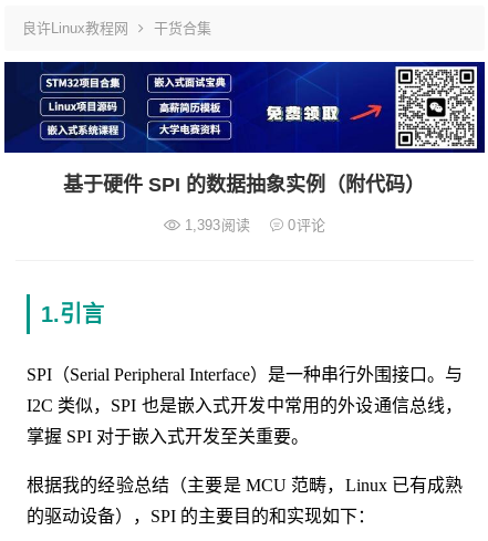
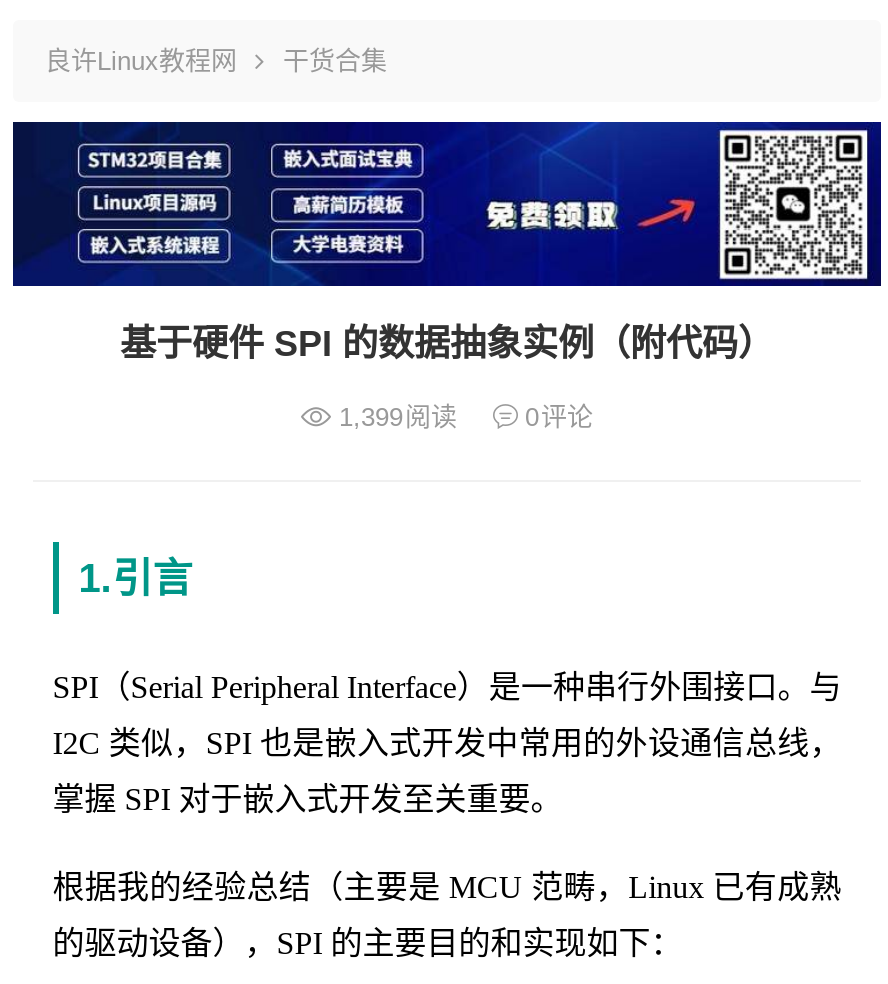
[180,217,325,233] 1,393阅读 0评论 -> [331,401,593,431] 1,399阅读 0评论

